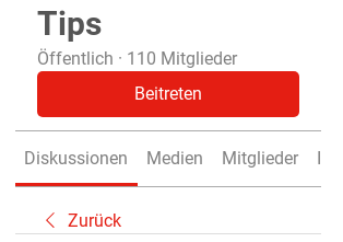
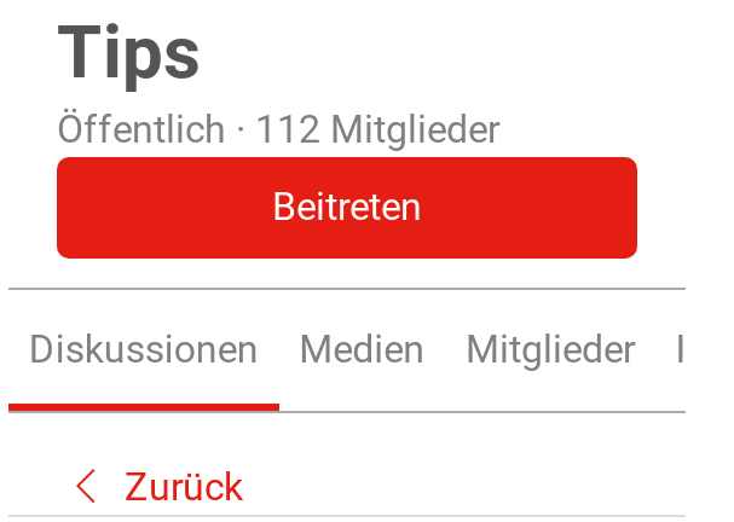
[37,48,237,69] Öffentlich · 110 Mitglieder -> [57,106,499,152] Öffentlich · 112 Mitglieder

